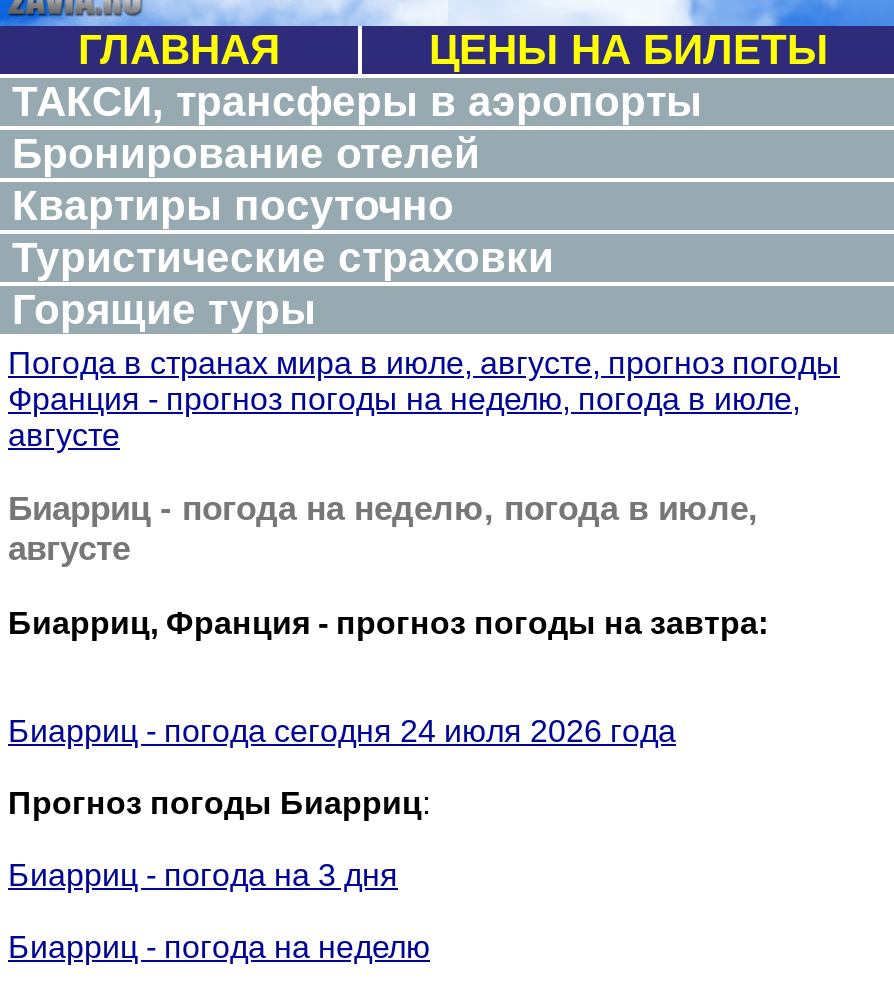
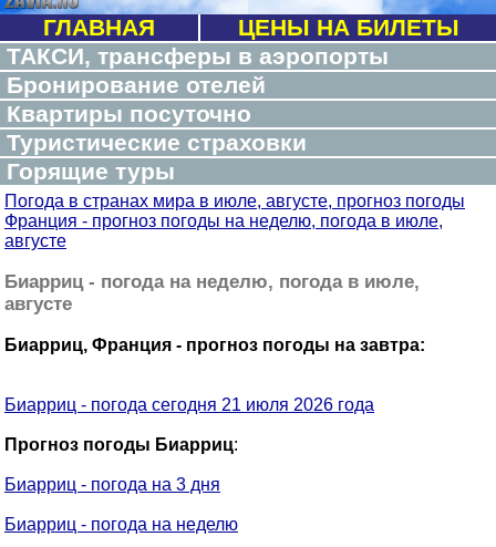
[8,714,676,748] Биарриц - погода сегодня 24 июля 2026 года -> [4,395,374,414] Биарриц - погода сегодня 21 июля 2026 года

